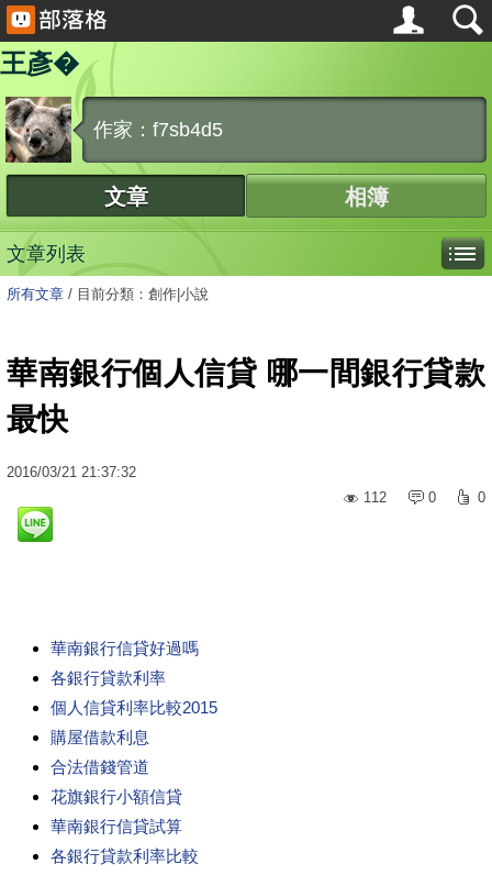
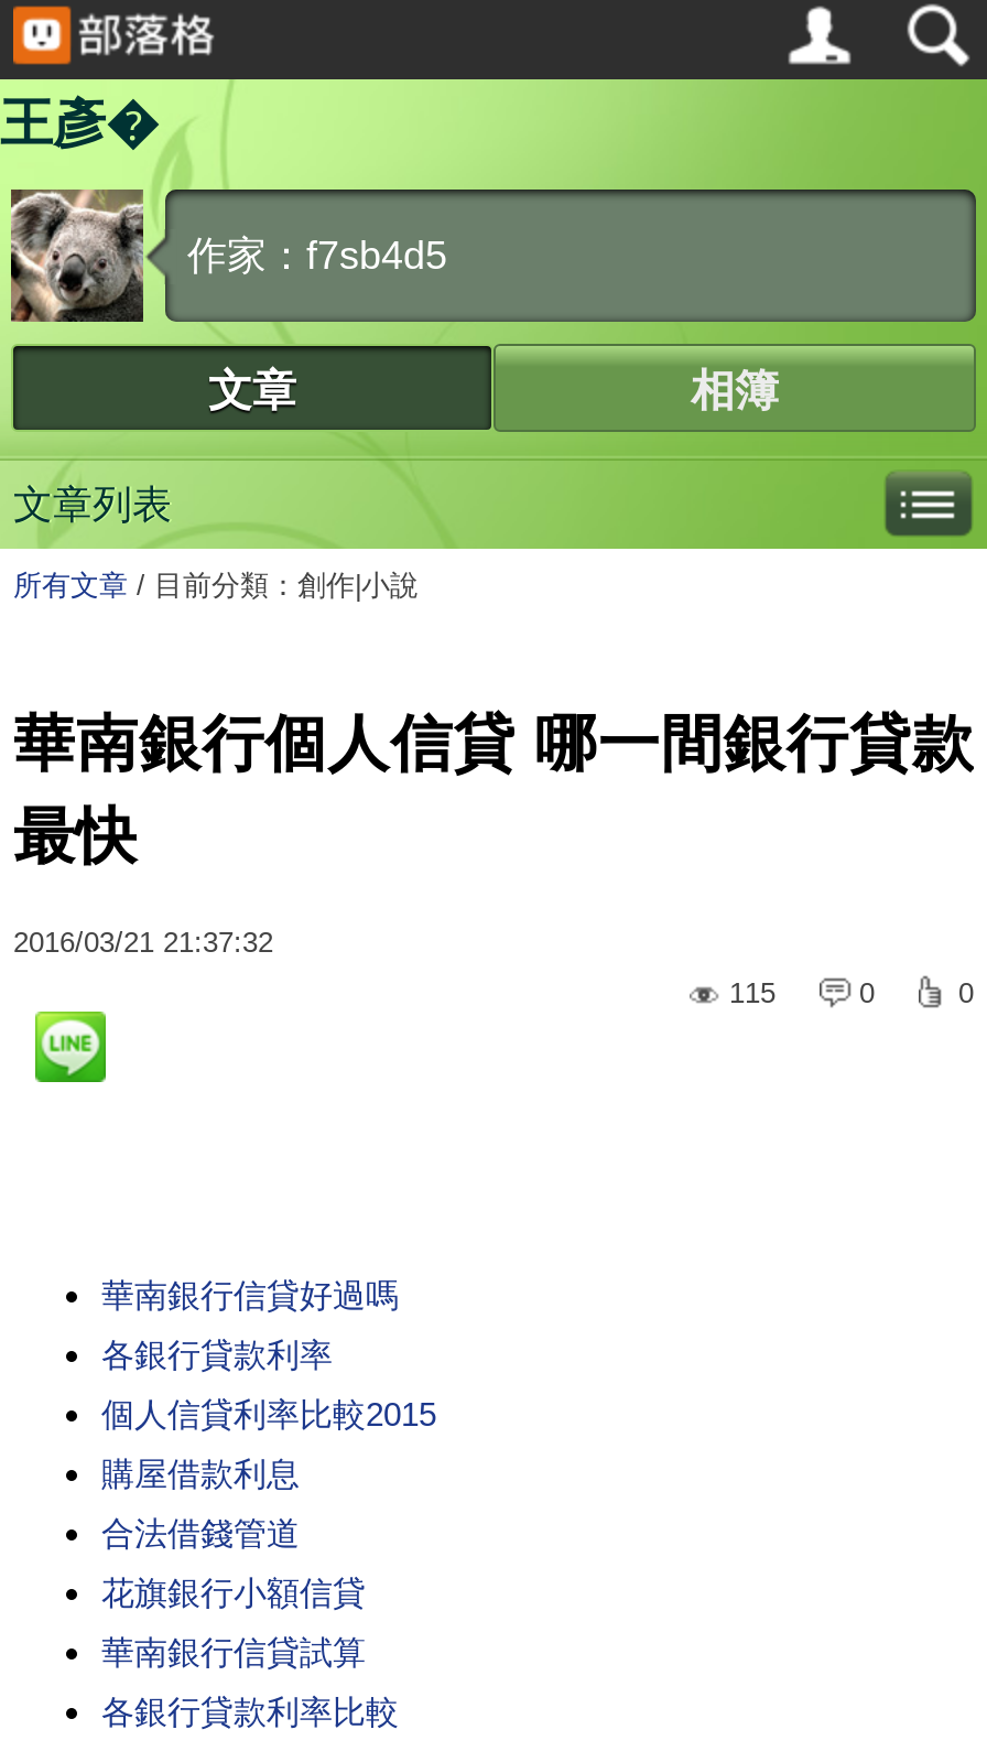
[364,489,387,506] 112 -> [729,976,775,1009] 115

